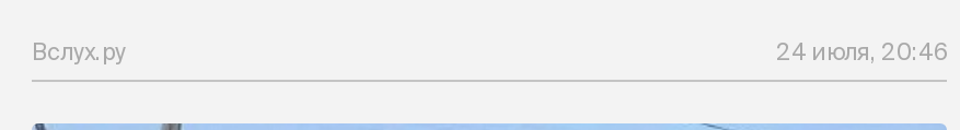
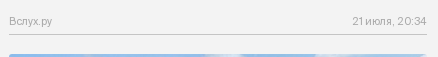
[776,38,947,64] 24 июля, 20:46 -> [352,15,427,27] 21 июля, 20:34

